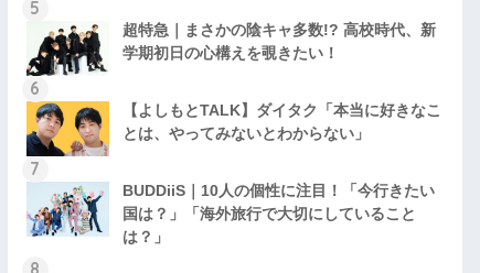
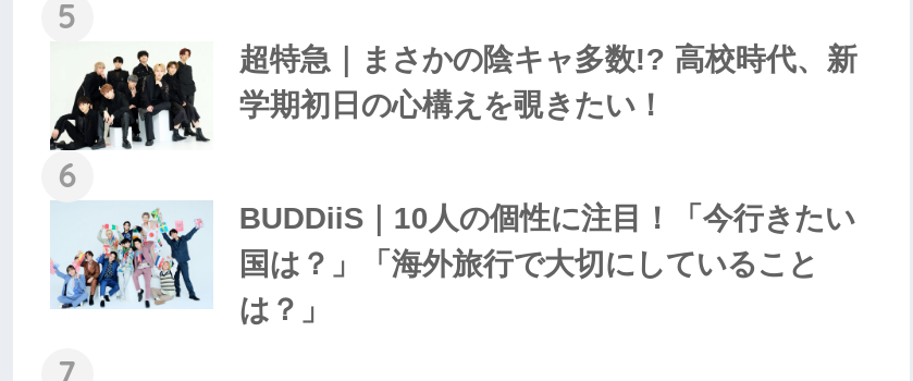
[25,100,441,168] [image] | 【よしもとTALK】ダイタク「本当に好きなこ | とは、やってみないとわからない」 -> none

